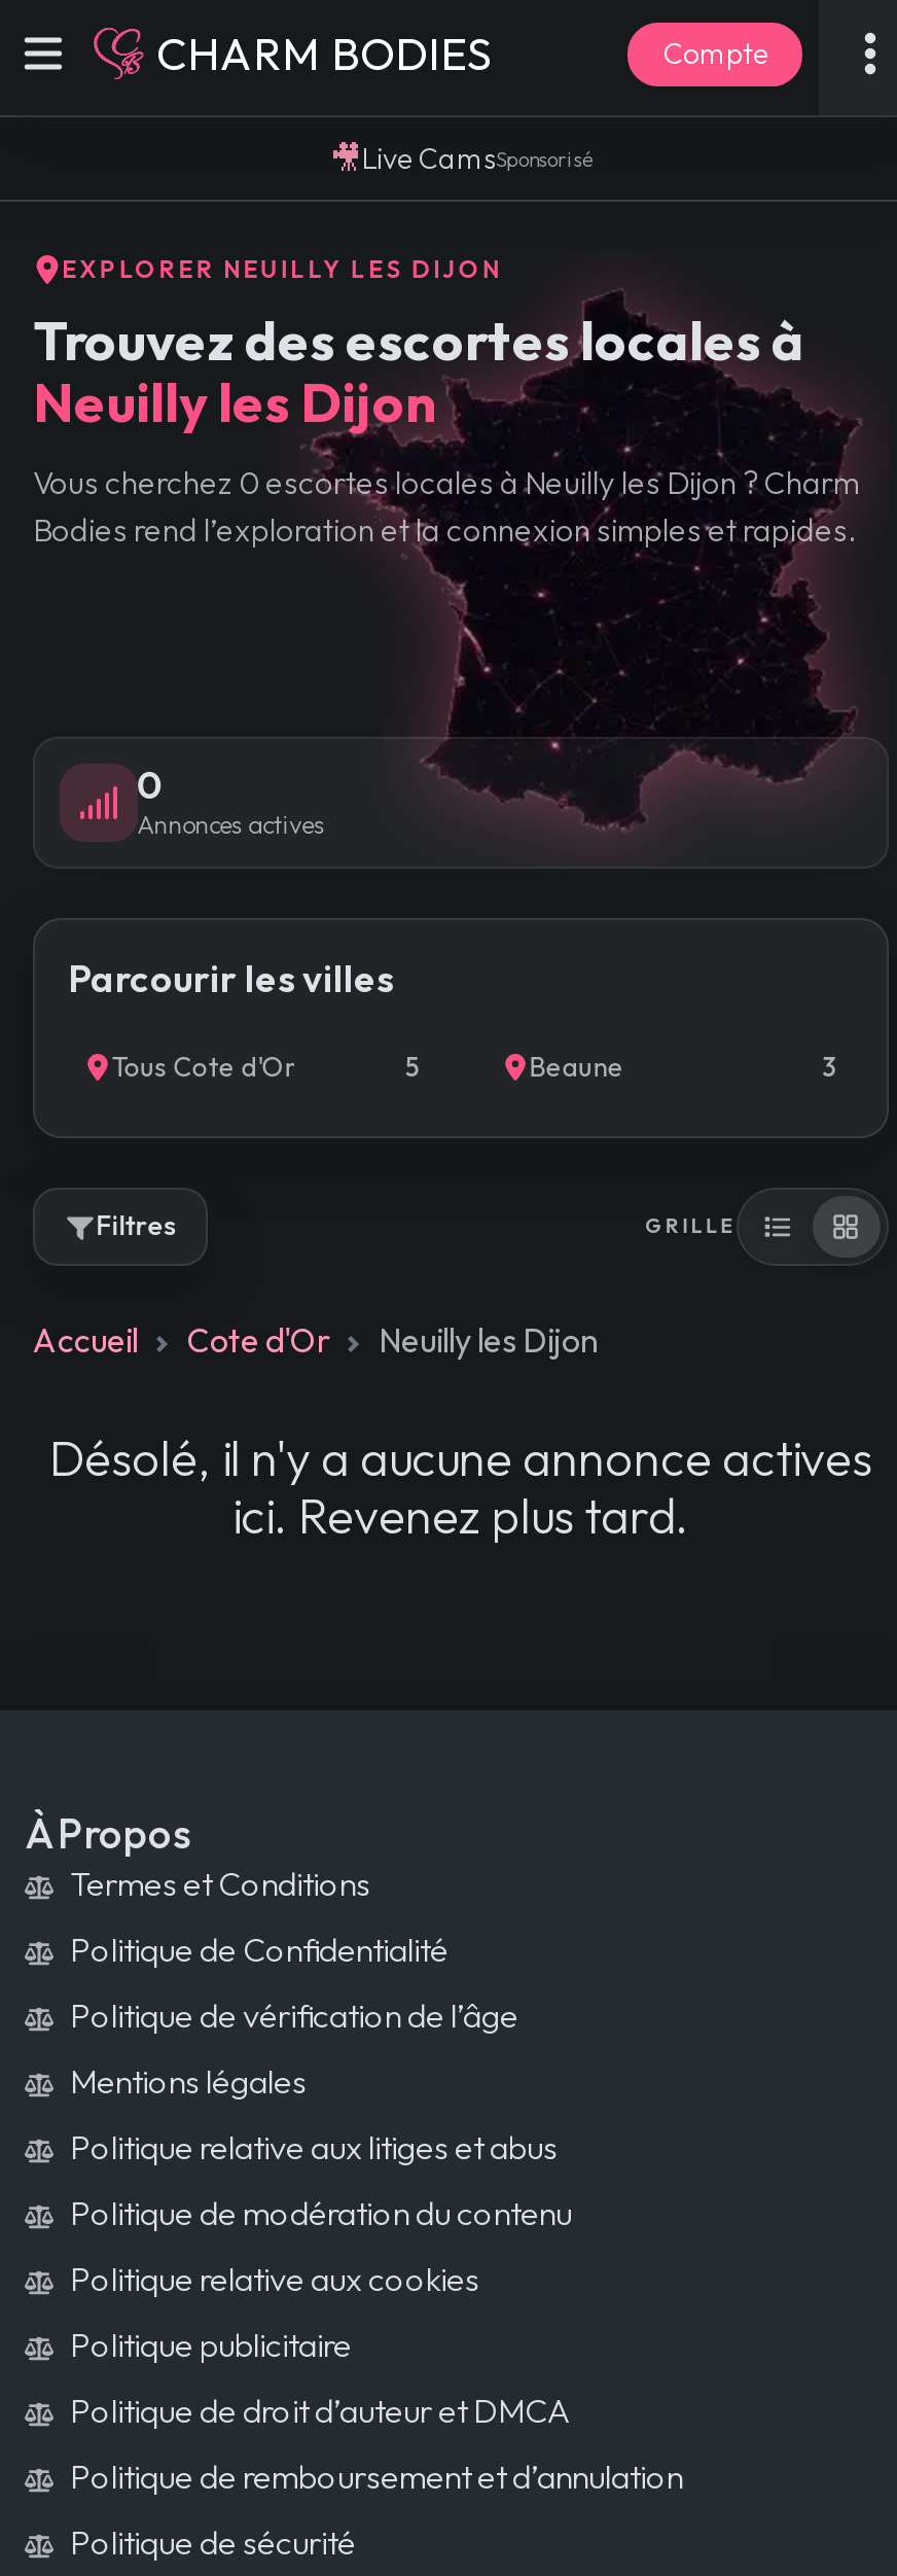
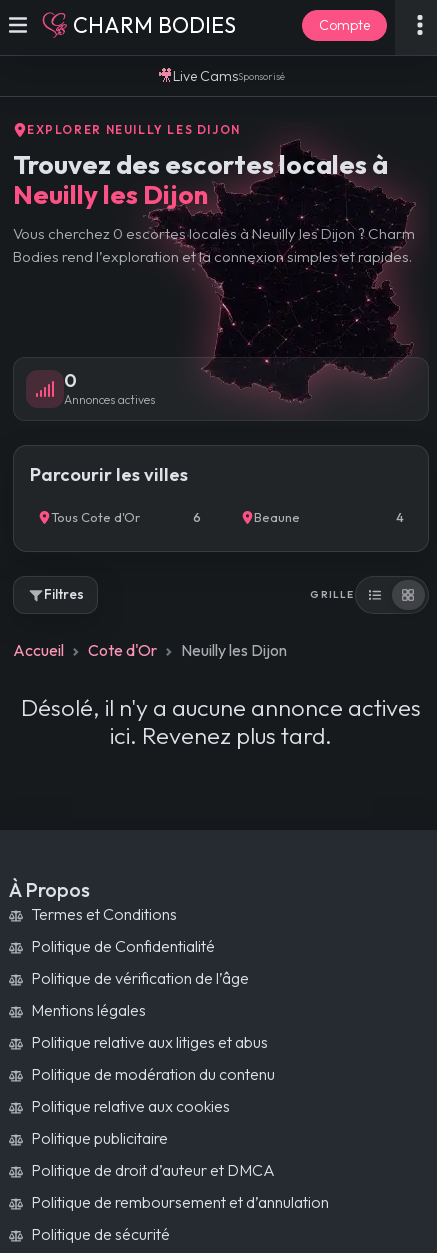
[405,1051,419,1084] 5 -> [193,509,201,525] 6
[823,1051,837,1084] 3 -> [396,509,404,525] 4

